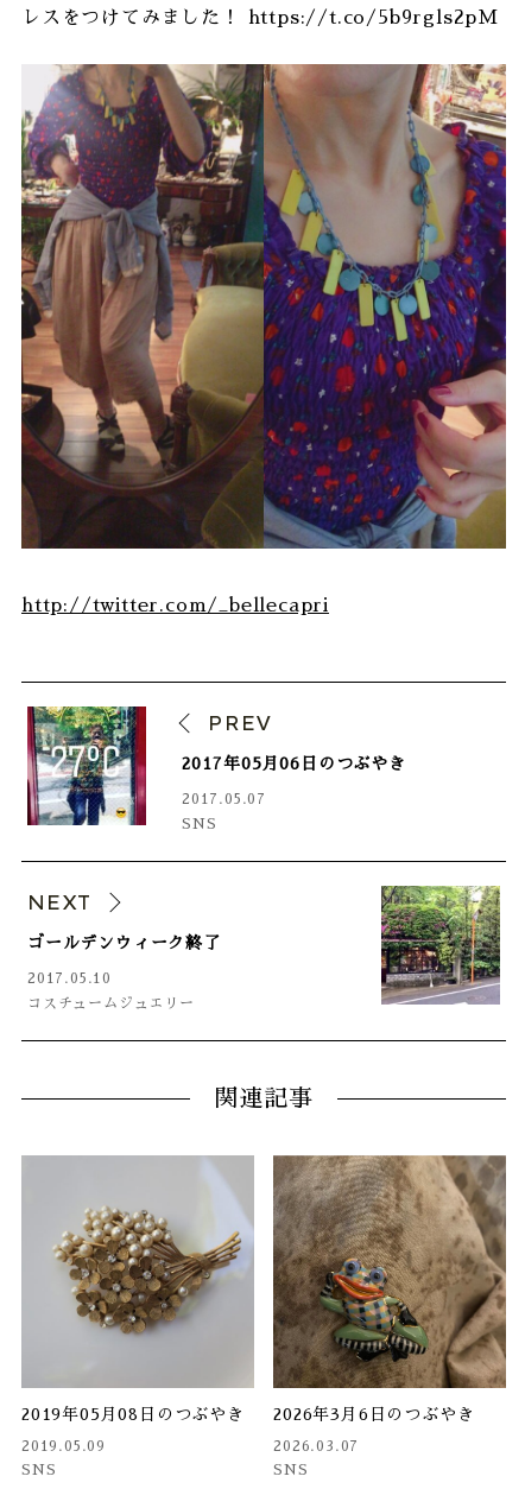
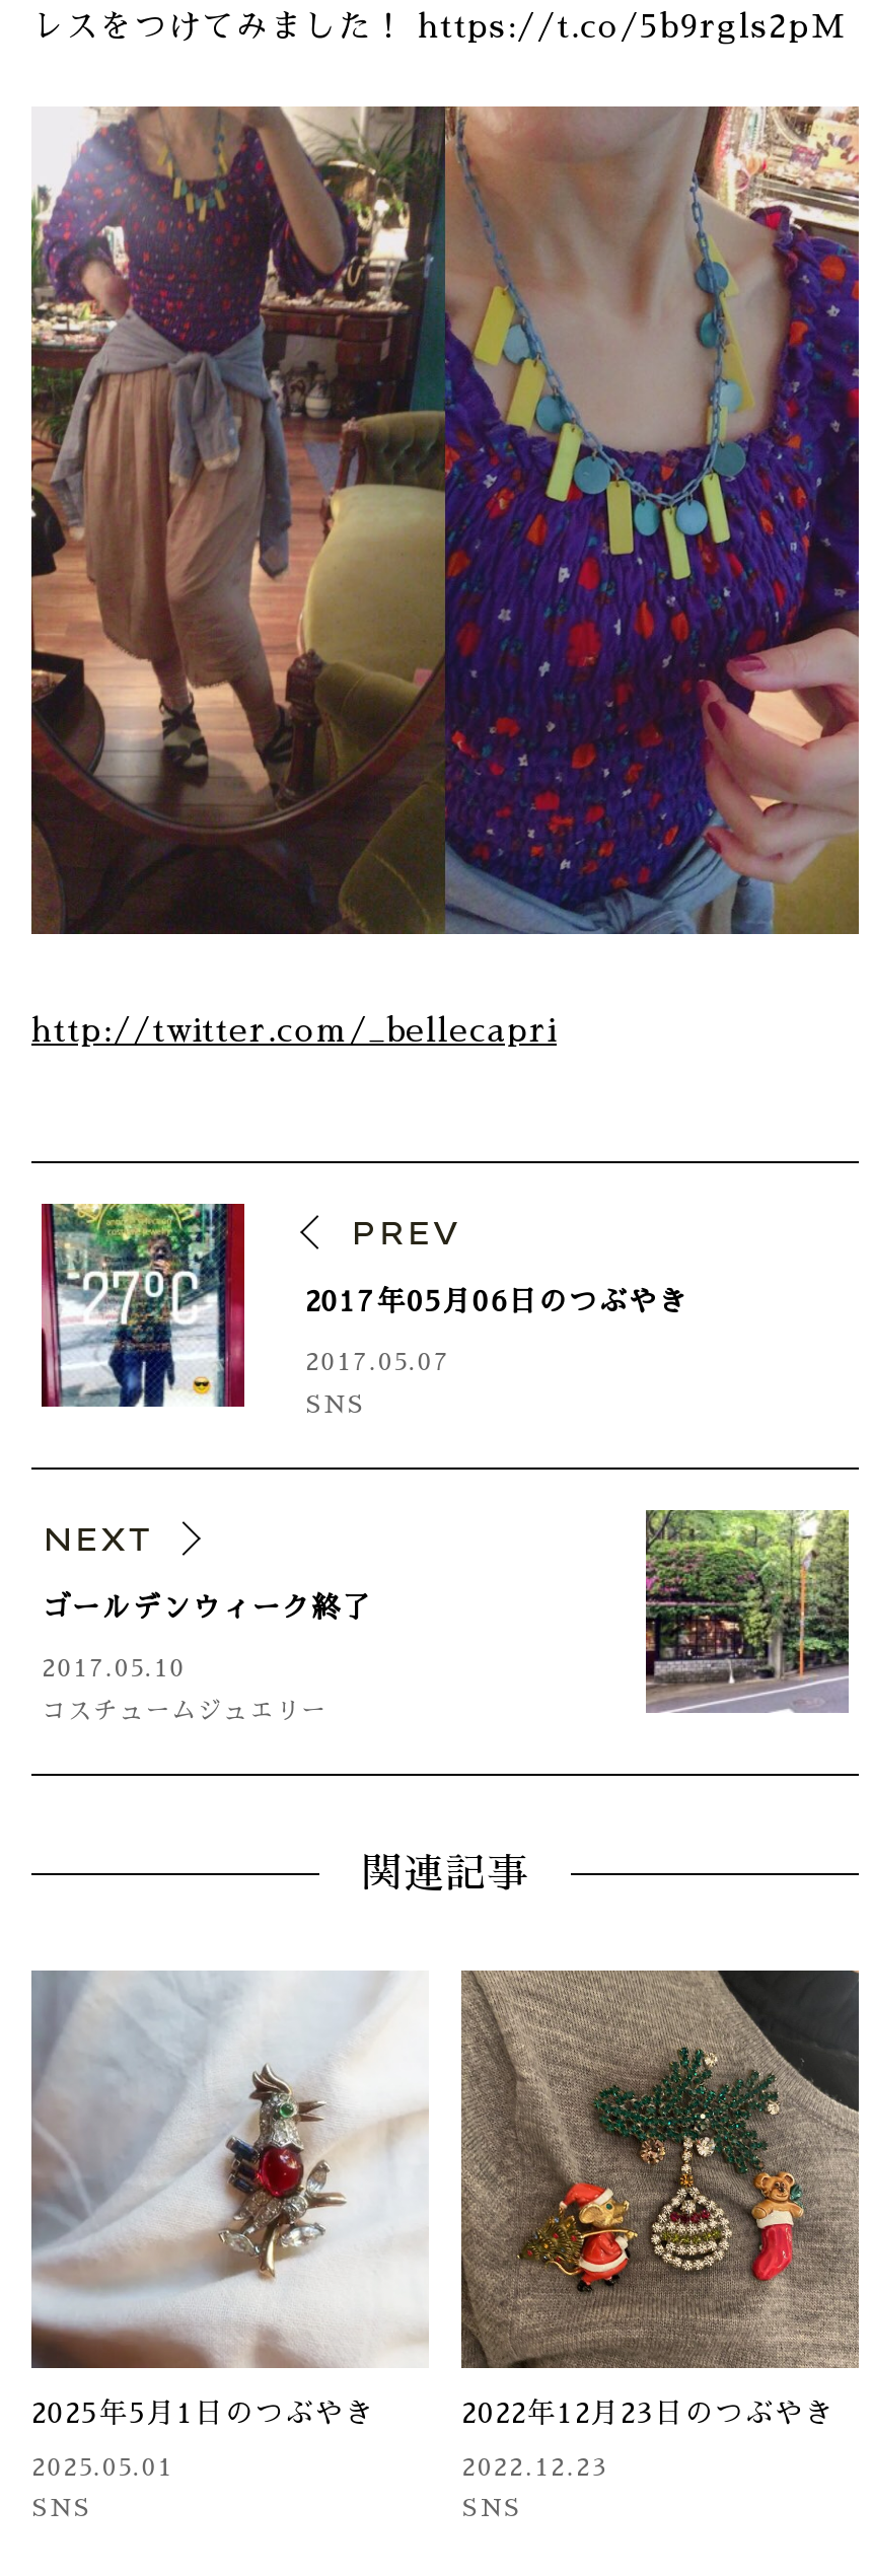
[21,1155,254,1422] [image] | 2019年05月08日のつぶやき -> [31,1973,427,2427] [image] | 2025年5月1日のつぶやき
[273,1154,506,1422] [image] | 2026年3月6日のつぶやき -> [461,1969,859,2427] [image] | 2022年12月23日のつぶやき
[21,1439,106,1453] 2019.05.09 -> [31,2455,173,2479] 2025.05.01
[273,1439,359,1453] 2026.03.07 -> [462,2455,608,2479] 2022.12.23

